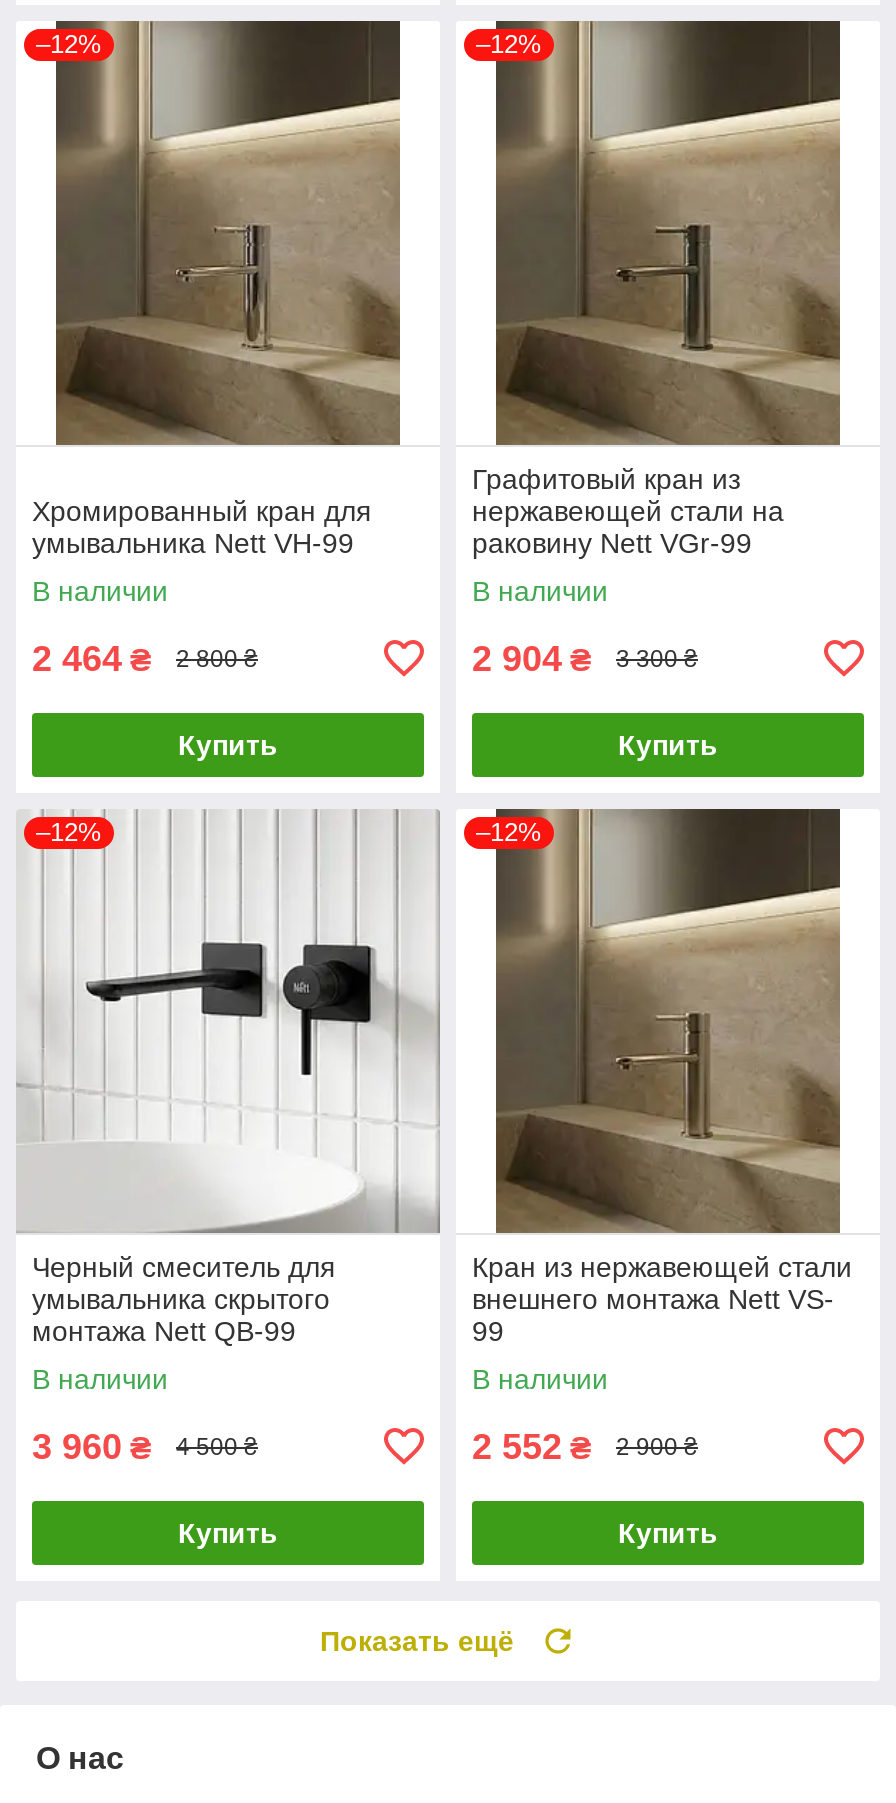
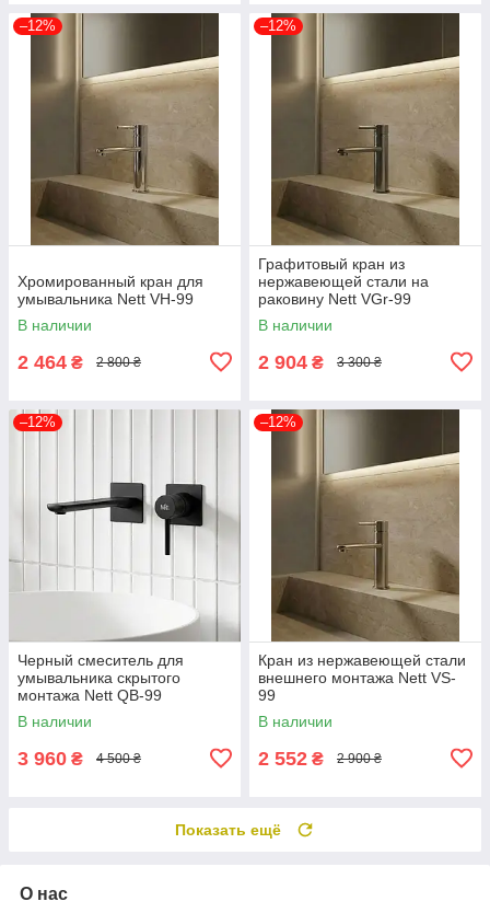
[178,729,278,761] Купить -> none
[618,729,718,761] Купить -> none
[178,1517,278,1549] Купить -> none
[618,1517,718,1549] Купить -> none

